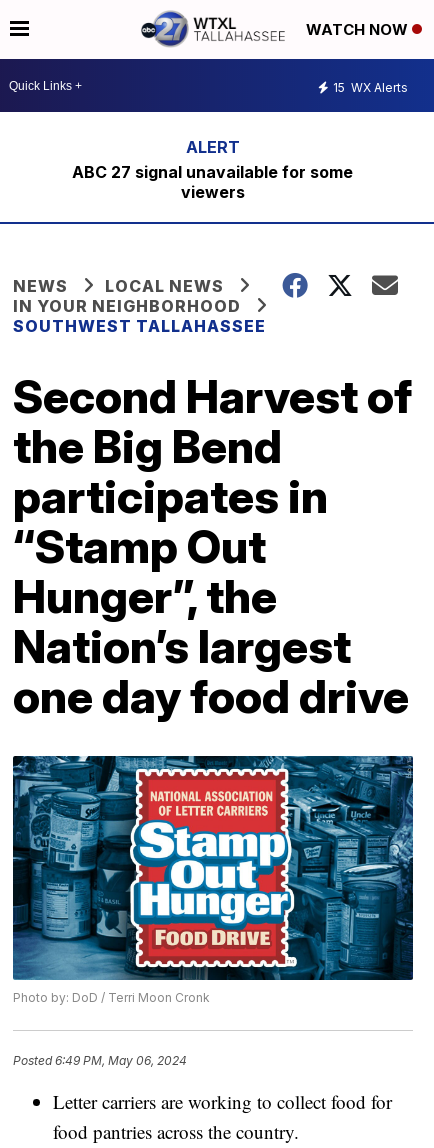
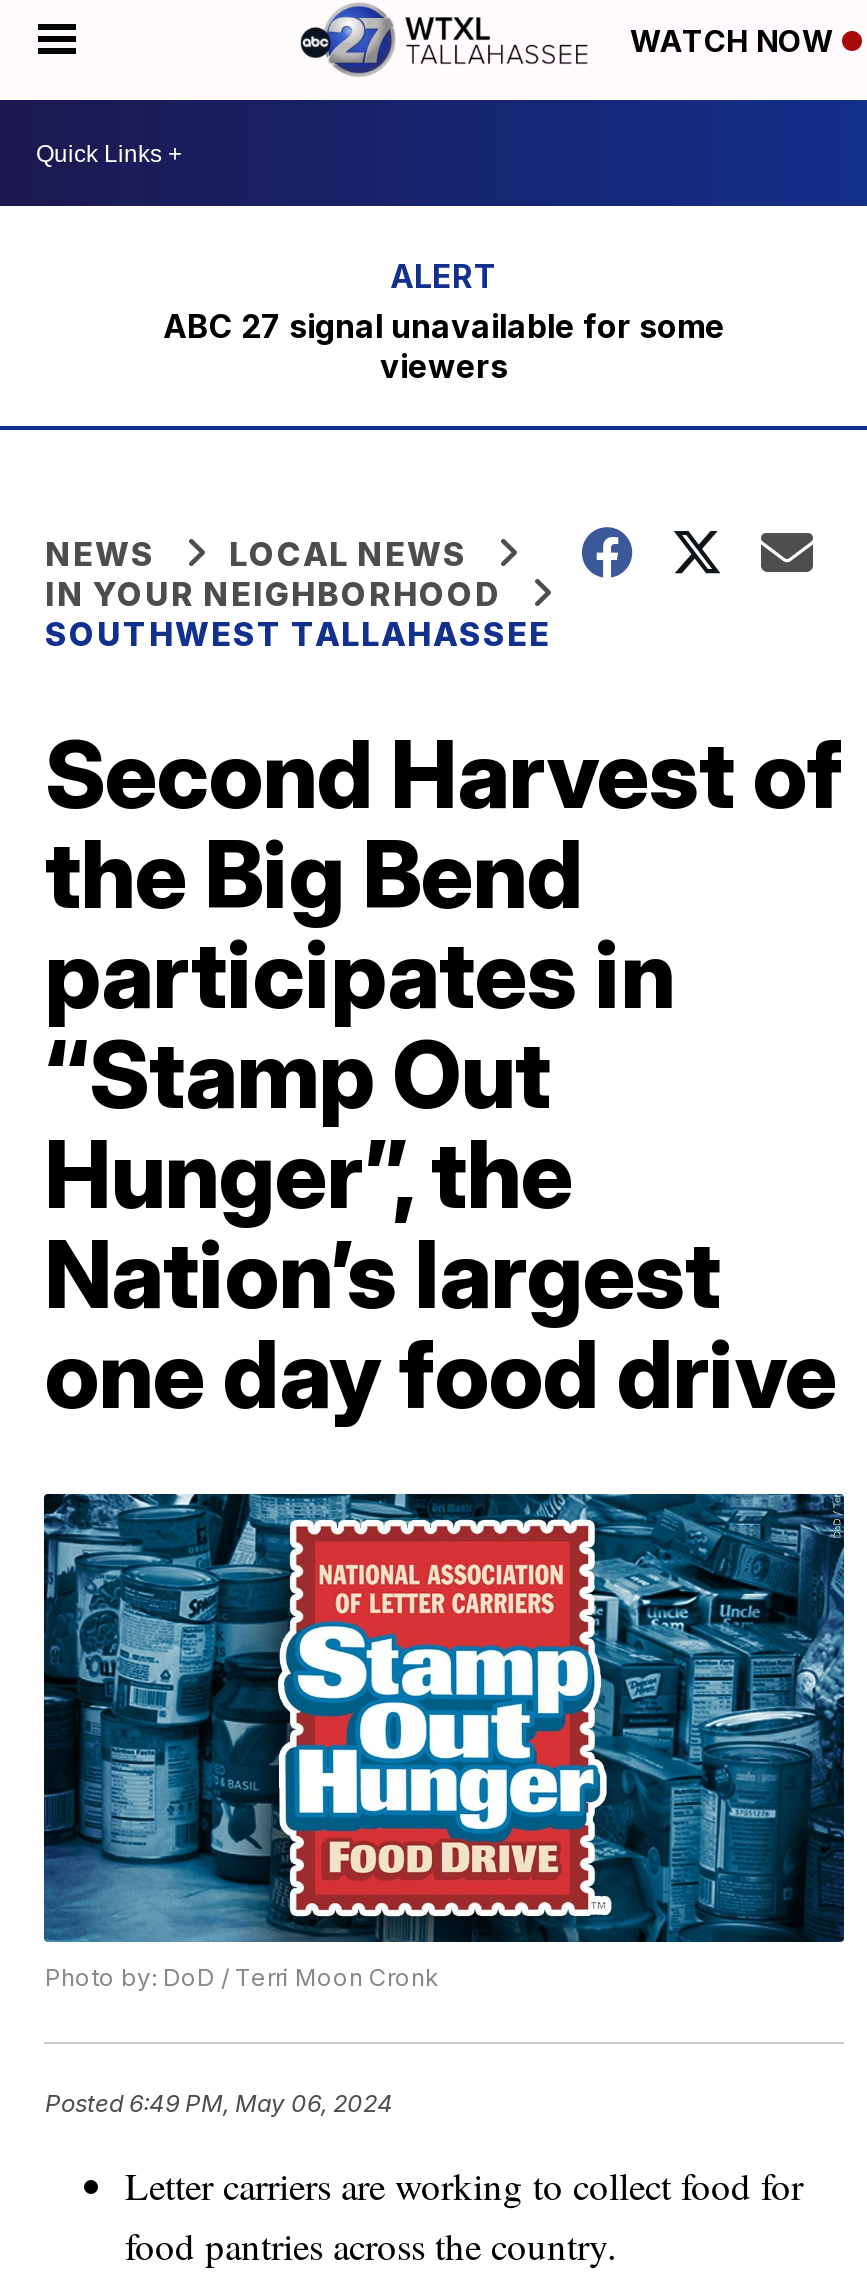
[333,79,408,94] 15 WX Alerts -> none

